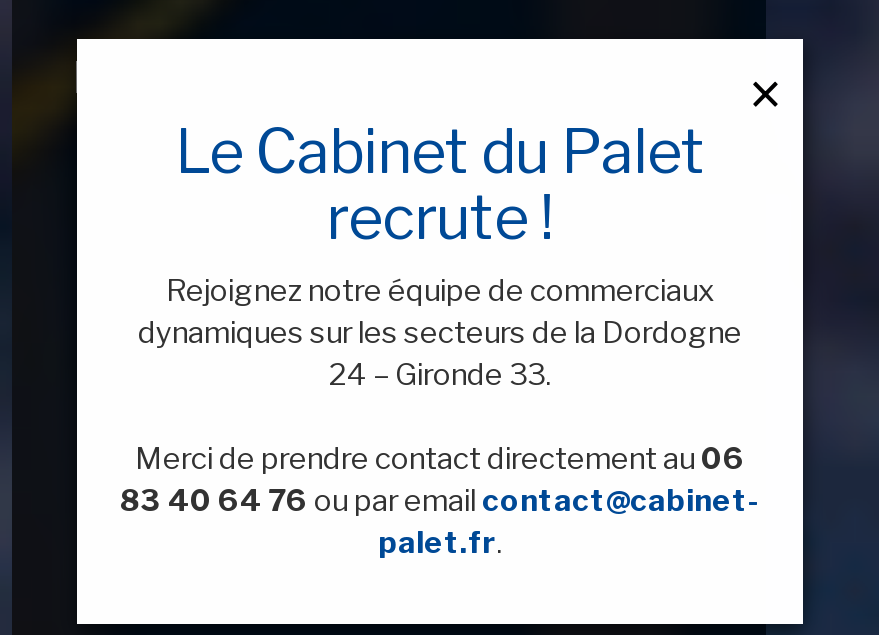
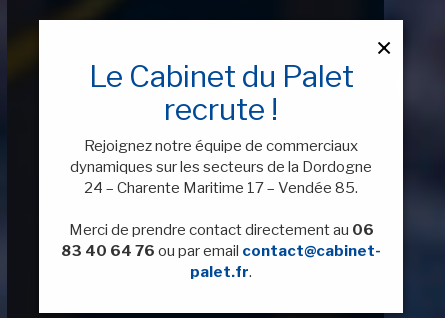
[329,356,551,392] 24 – Gironde 33. -> [84,178,358,196] 24 – Charente Maritime 17 – Vendée 85.

